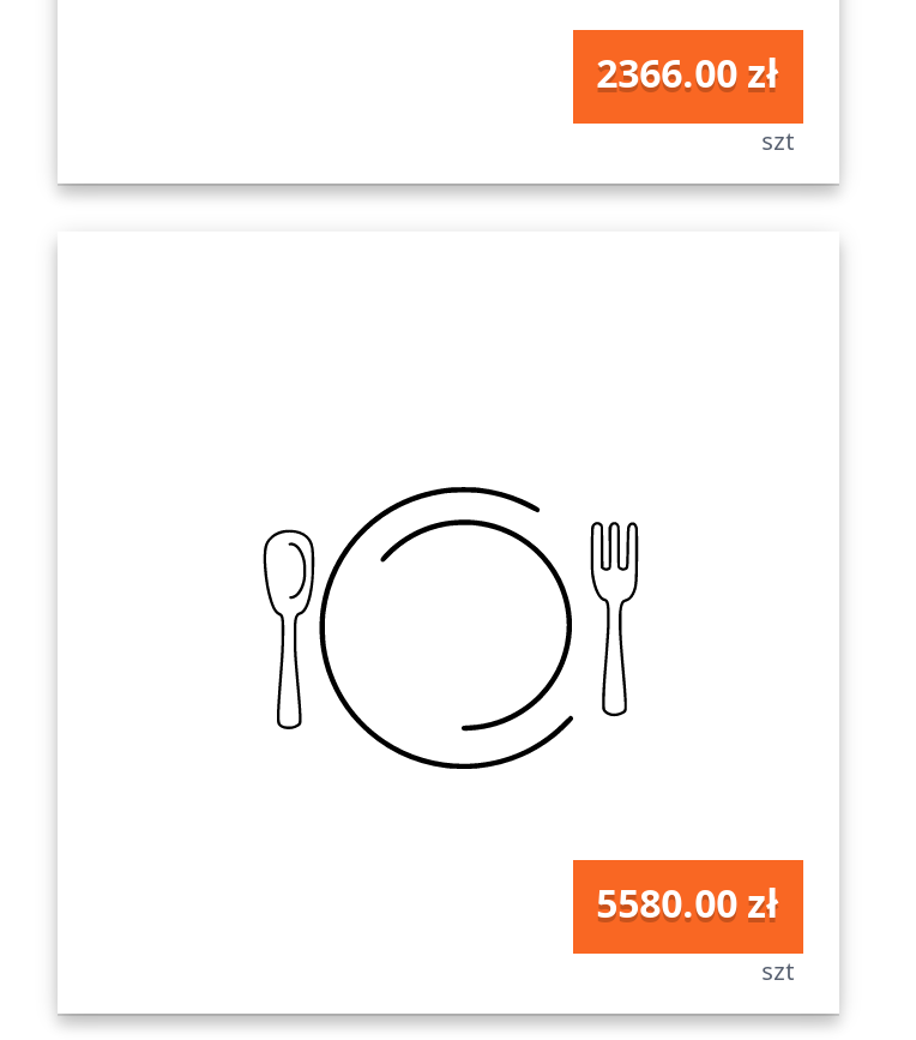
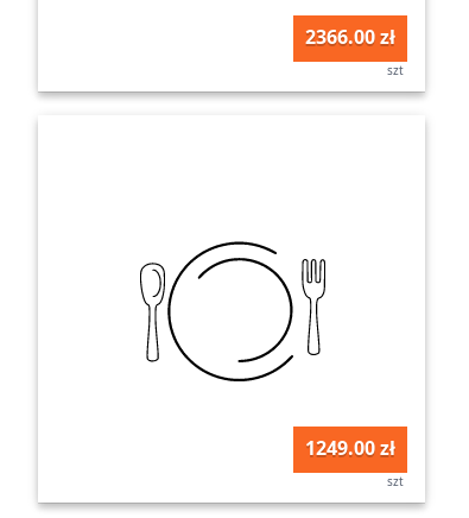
[596,876,779,929] 5580.00 zł -> [305,434,395,461] 1249.00 zł

